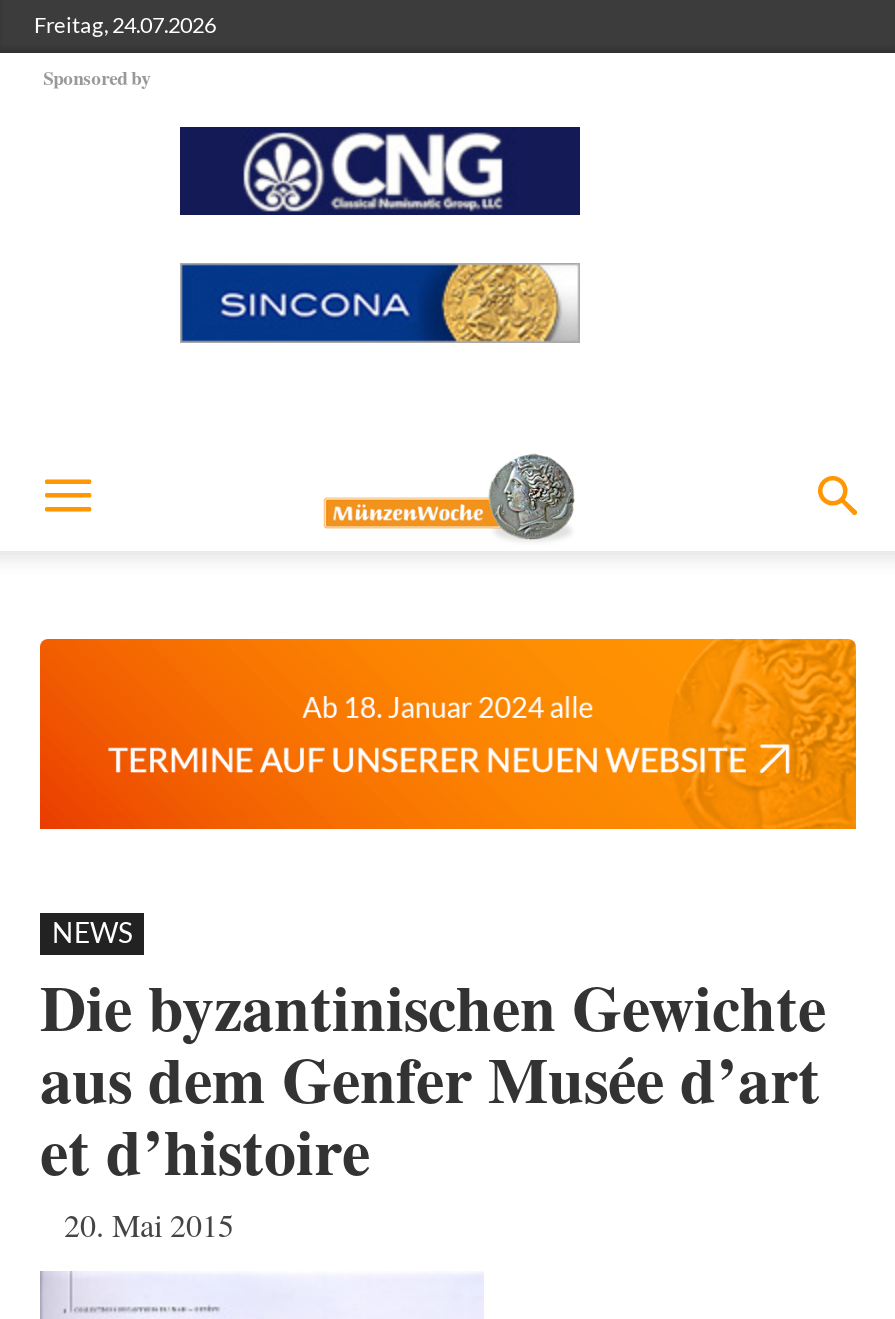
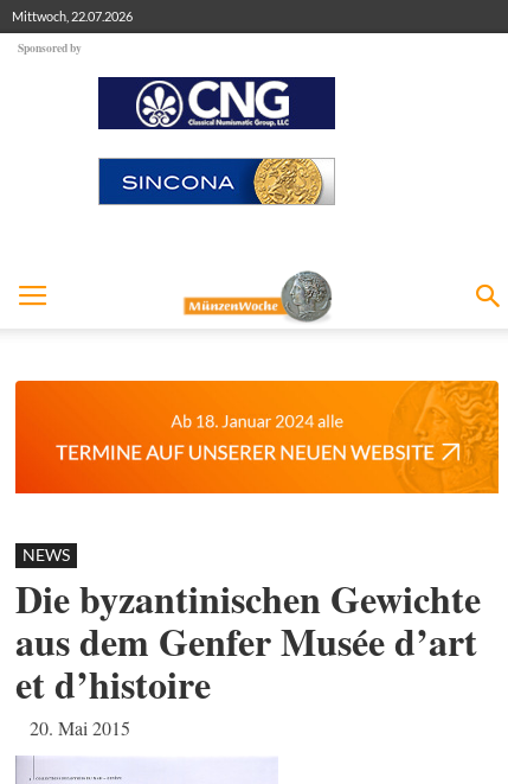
[34,11,216,37] Freitag, 24.07.2026 -> [12,8,133,24] Mittwoch, 22.07.2026

